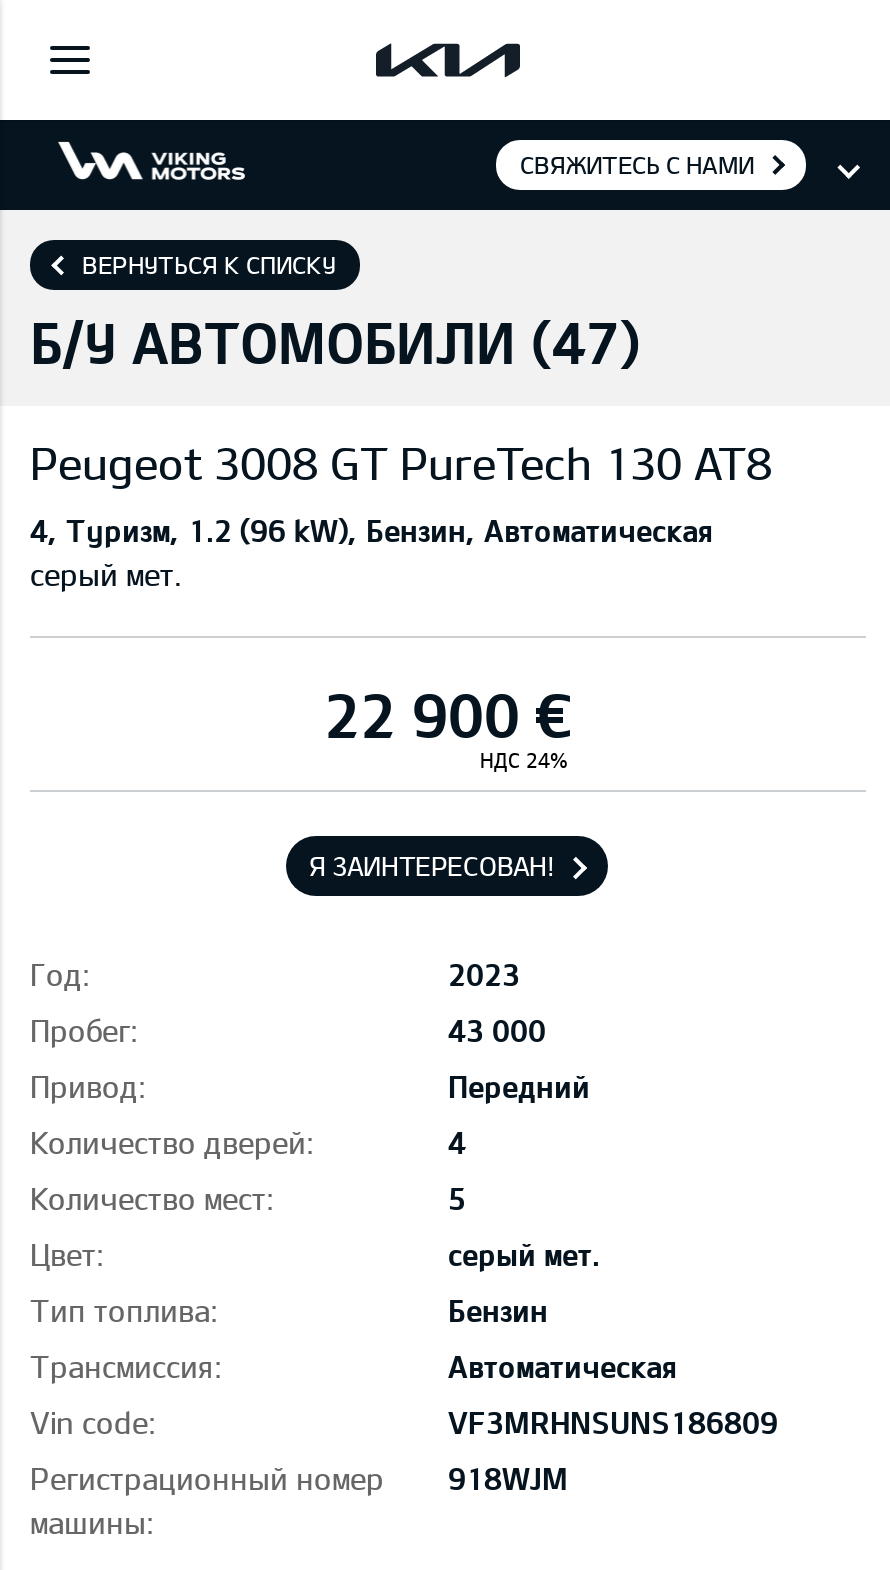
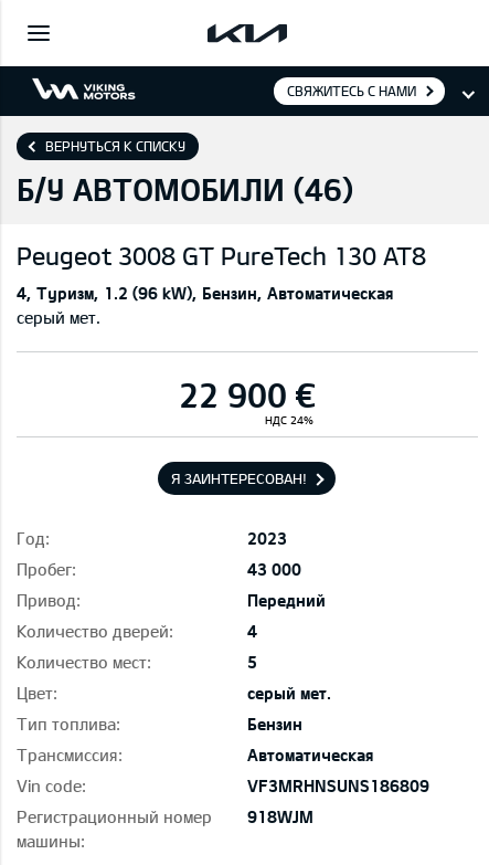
[30,309,640,377] Б/У АВТОМОБИЛИ (47) -> [17,171,353,208] Б/У АВТОМОБИЛИ (46)

